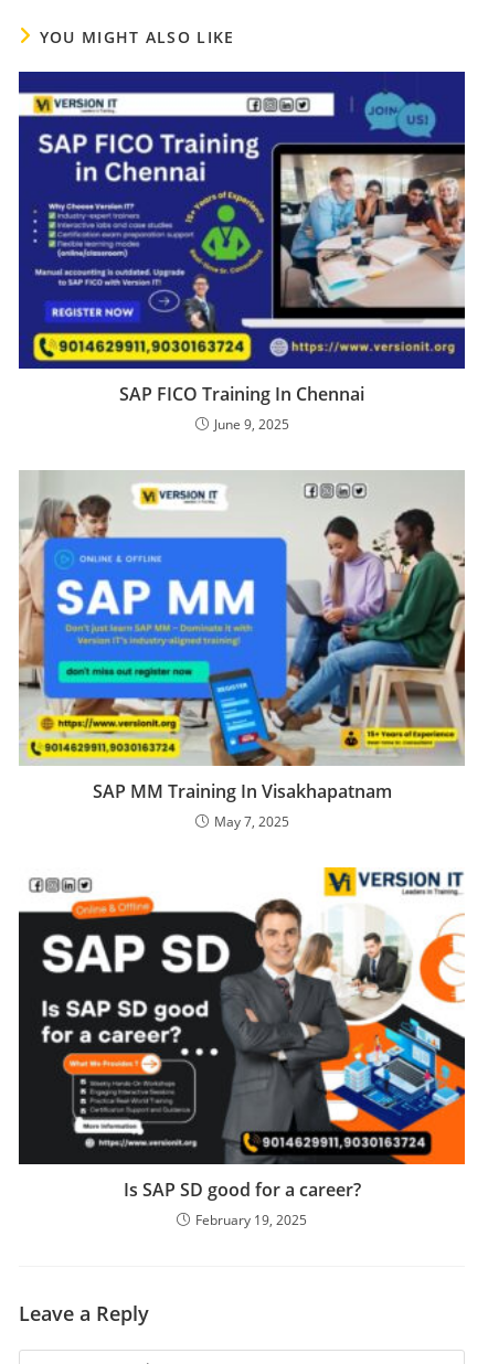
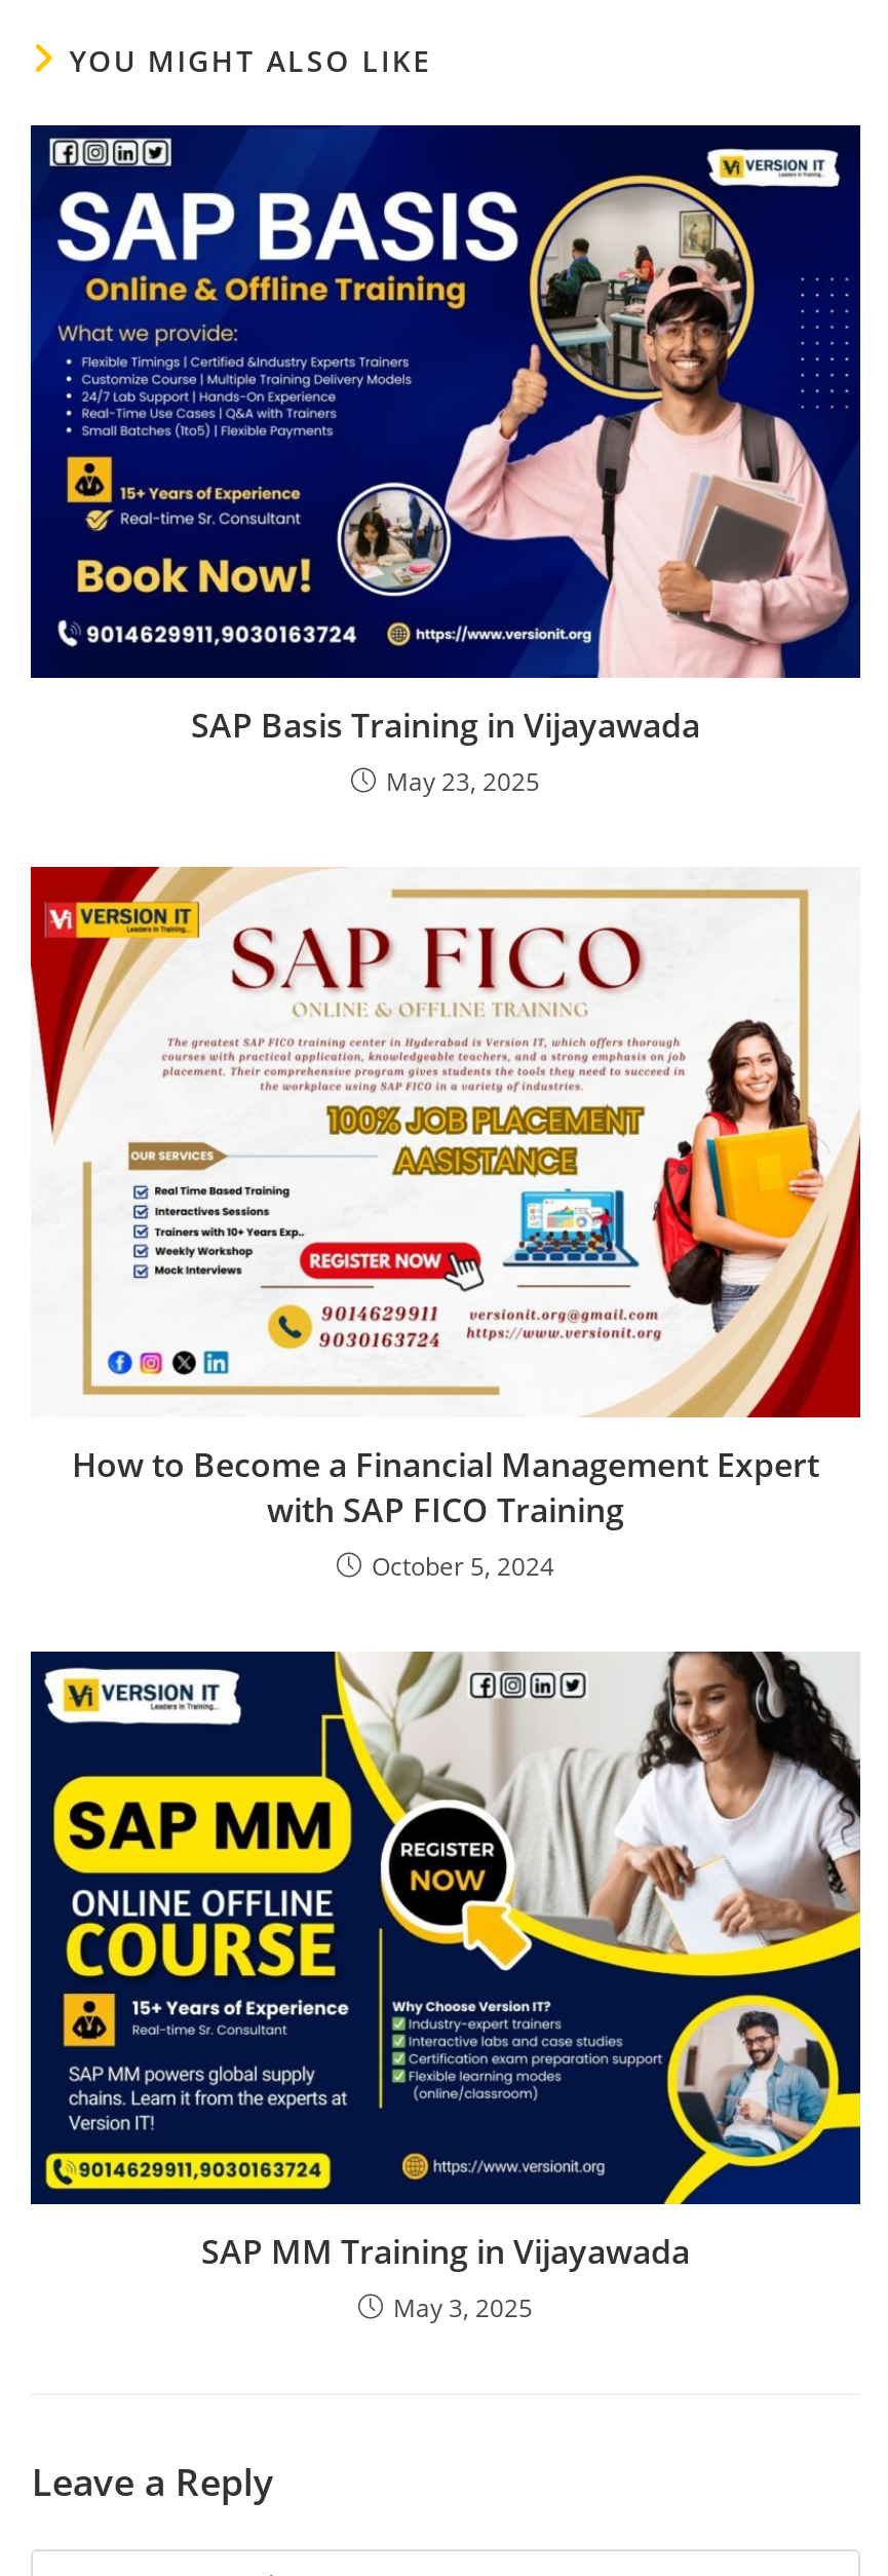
[19,72,466,433] [image] | SAP FICO Training In Chennai | June 9, 2025 -> [31,125,862,798] [image] | SAP Basis Training in Vijayawada | May 23, 2025
[18,470,466,831] [image] | SAP MM Training In Visakhapatnam | May 7, 2025 -> [29,865,862,1584] [image] | How to Become a Financial Management Expert | with SAP FICO Training | October 5, 2024
[19,866,466,1229] [image] | Is SAP SD good for a career? | February 19, 2025 -> [29,1650,862,2326] [image] | SAP MM Training in Vijayawada | May 3, 2025

